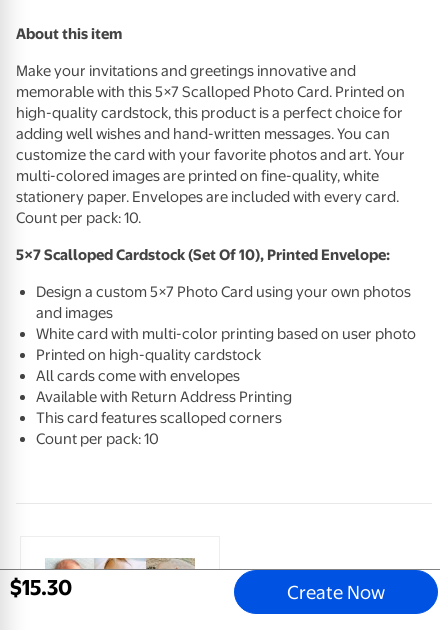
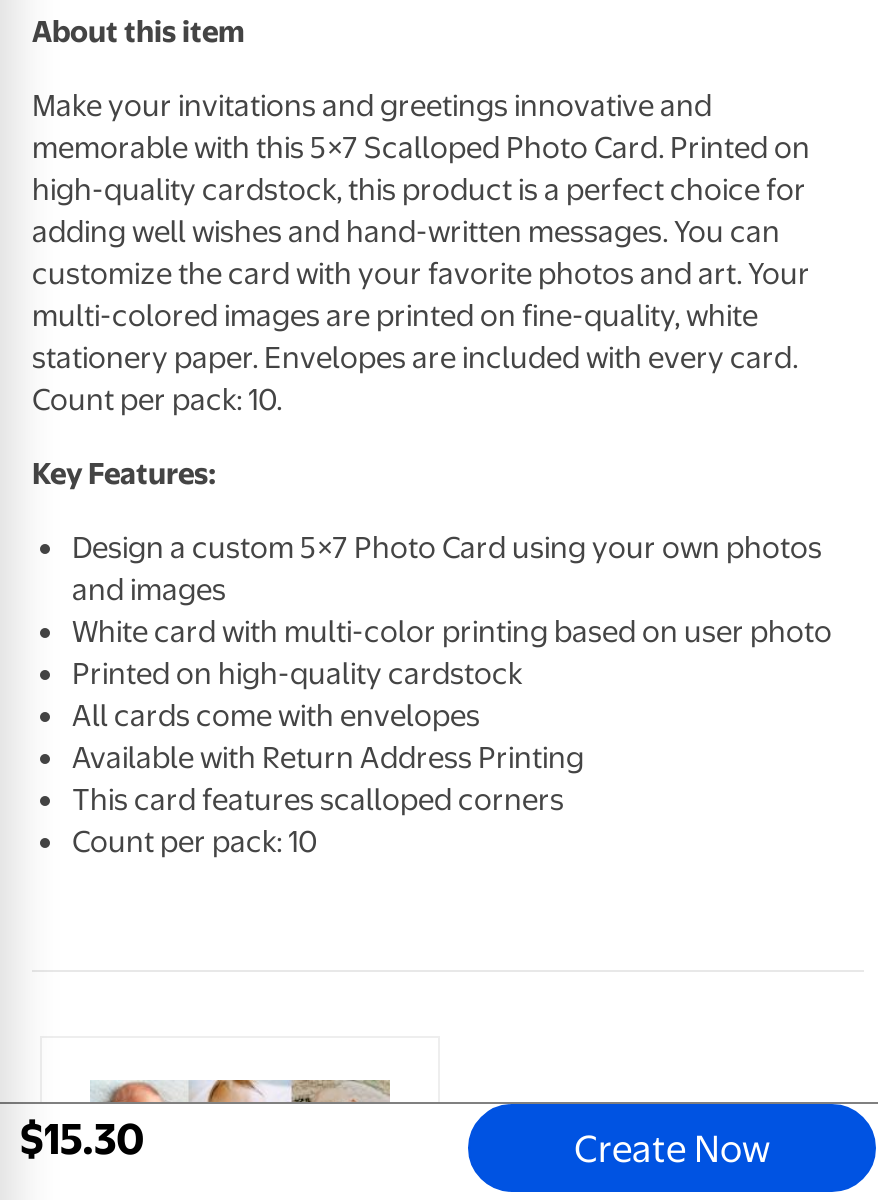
[16,246,390,264] 5×7 Scalloped Cardstock (Set Of 10), Printed Envelope: -> [32,455,216,491] Key Features:

